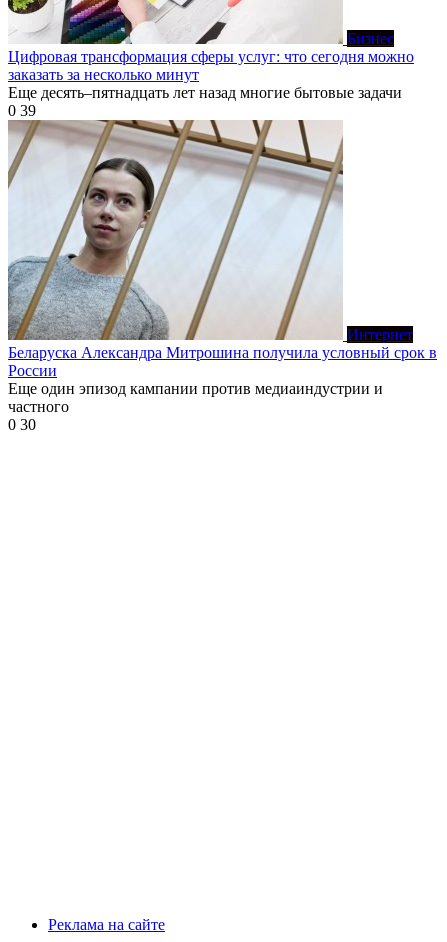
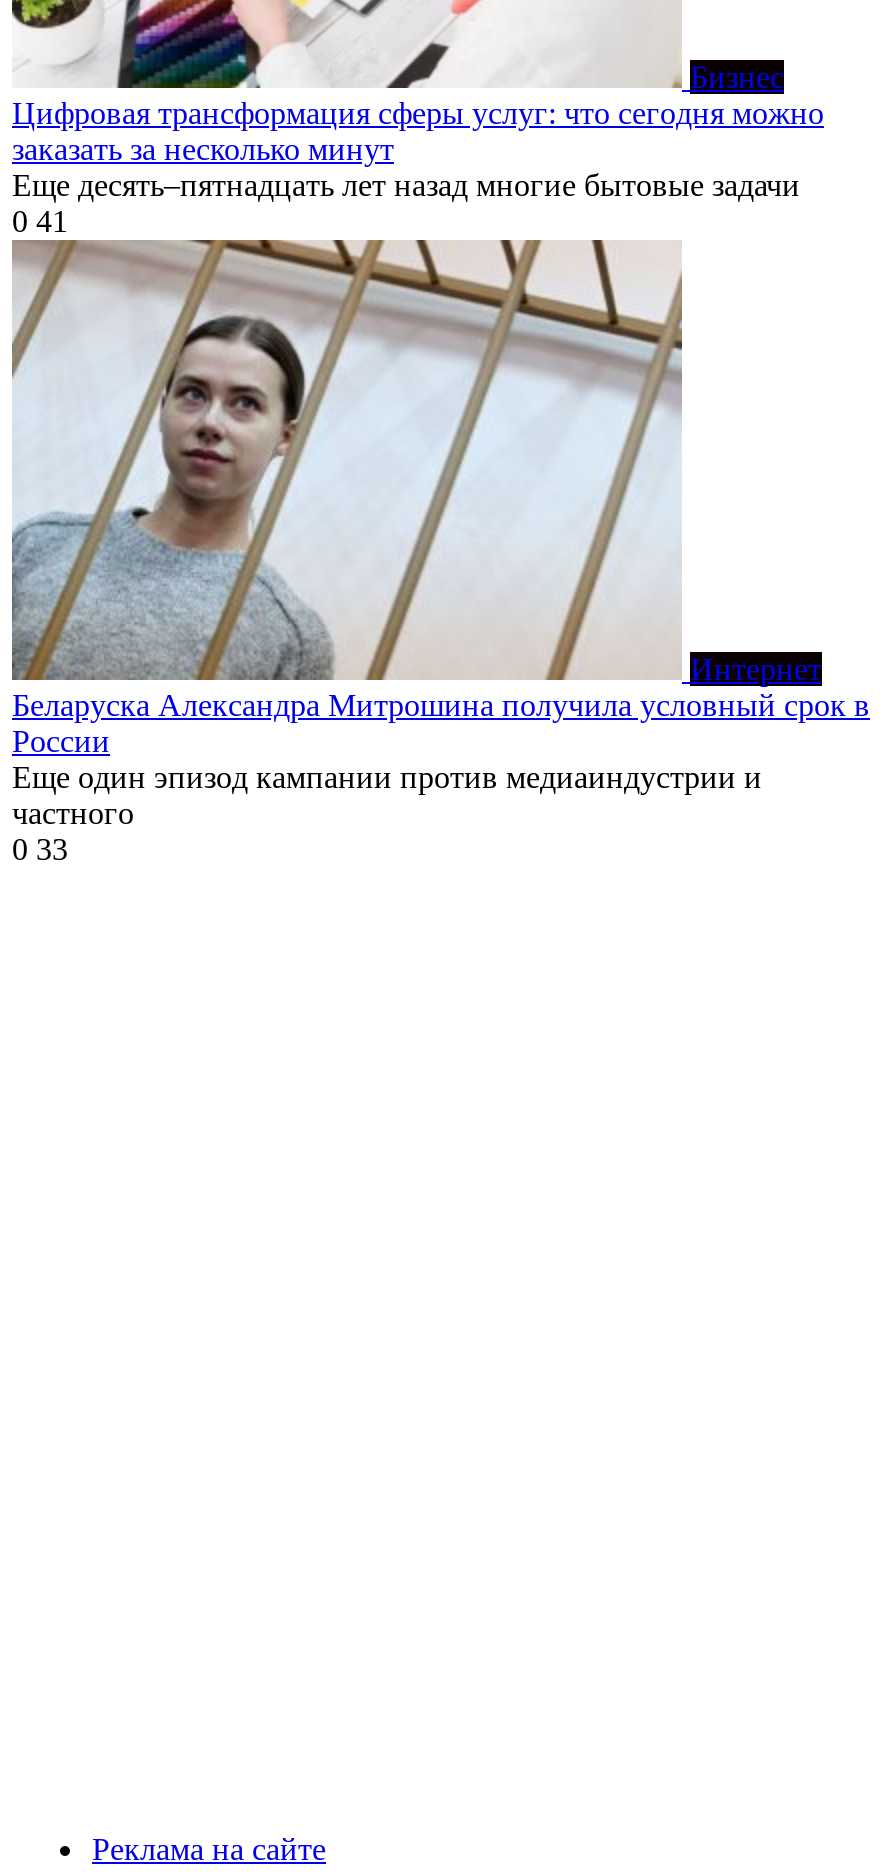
[8,102,36,119] 0 39 -> [12,204,68,238] 0 41
[8,416,36,433] 0 30 -> [12,832,68,866] 0 33

